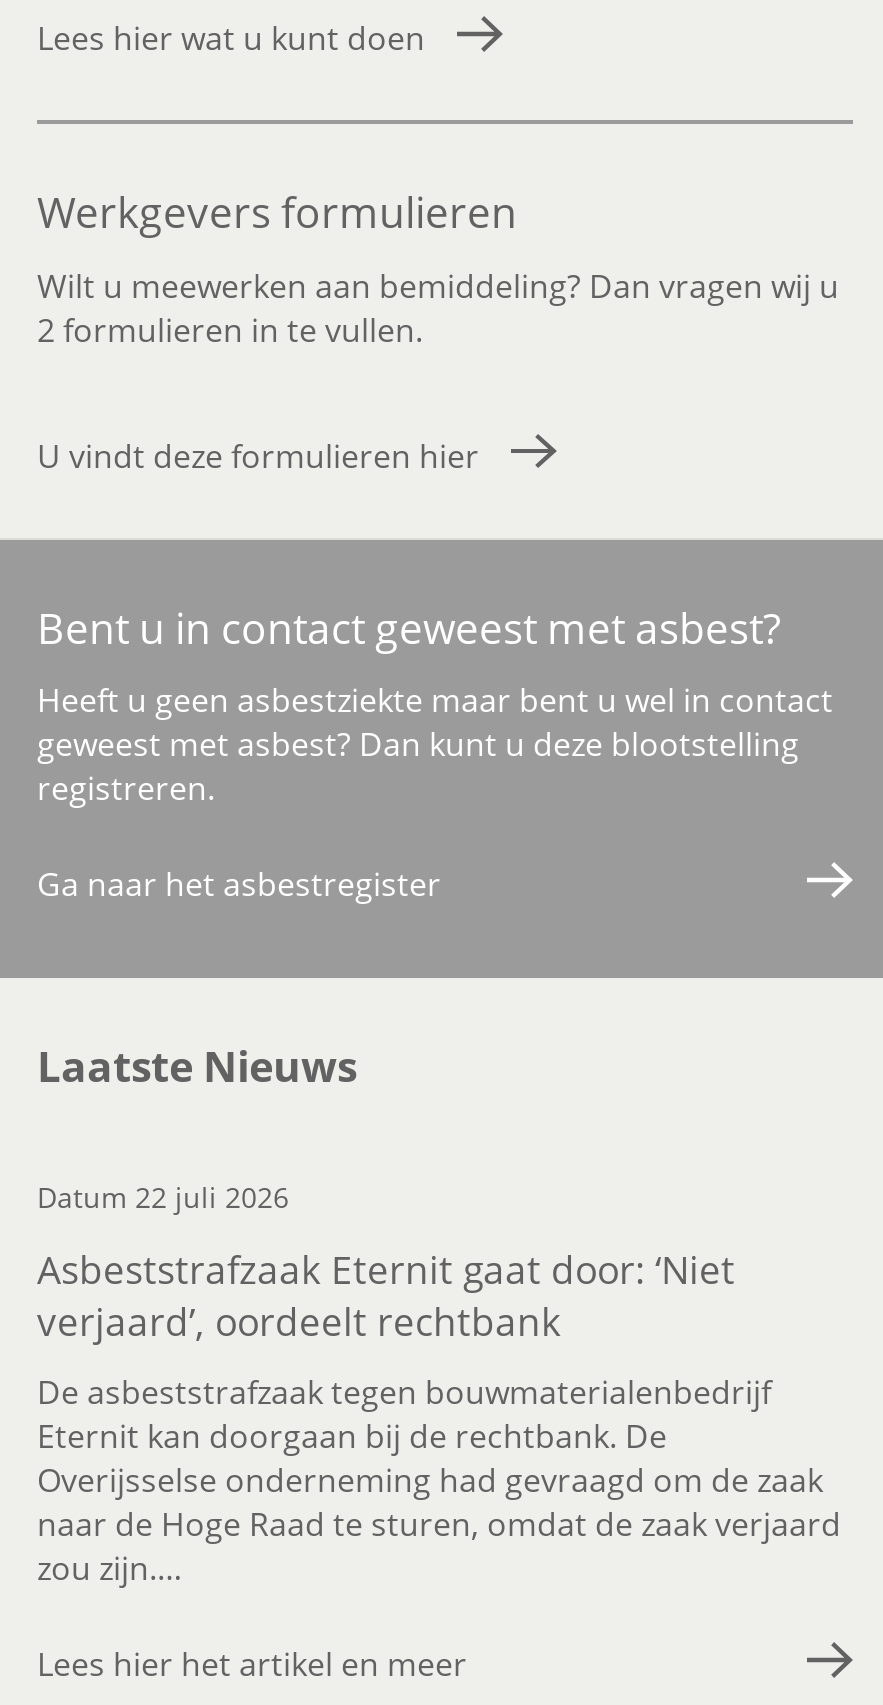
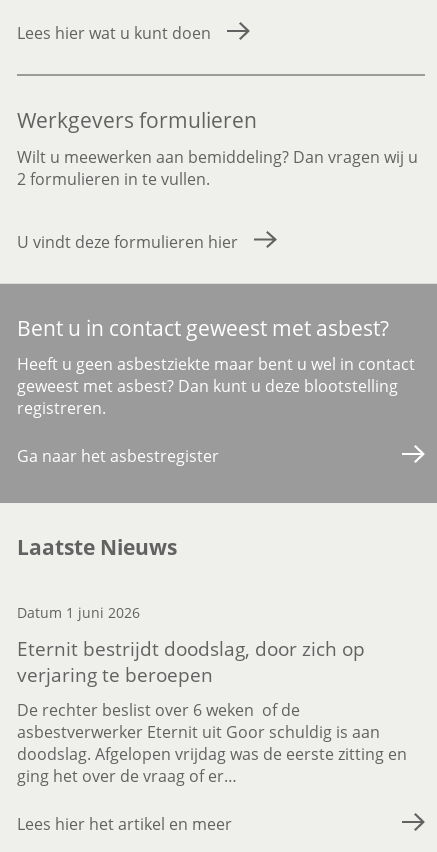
[37,1178,289,1216] Datum 22 juli 2026 -> [17,603,140,622] Datum 1 juni 2026
[37,1244,841,1591] Asbeststrafzaak Eternit gaat door: ‘Niet | verjaard’, oordeelt rechtbank | De asbeststrafzaak tegen bouwmaterialenbedrijf | Eternit kan doorgaan bij de rechtbank. De | Overijsselse onderneming had gevraagd om de zaak | naar de Hoge Raad te sturen, omdat de zaak verjaard | zou zijn.… -> [17,636,407,787] Eternit bestrijdt doodslag, door zich op | verjaring te beroepen | De rechter beslist over 6 weken of de | asbestverwerker Eternit uit Goor schuldig is aan | doodslag. Afgelopen vrijdag was de eerste zitting en | ging het over de vraag of er…

